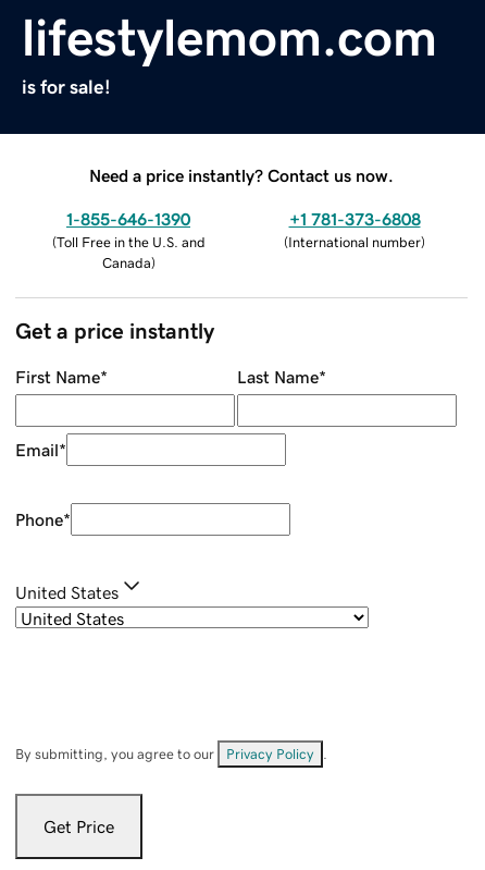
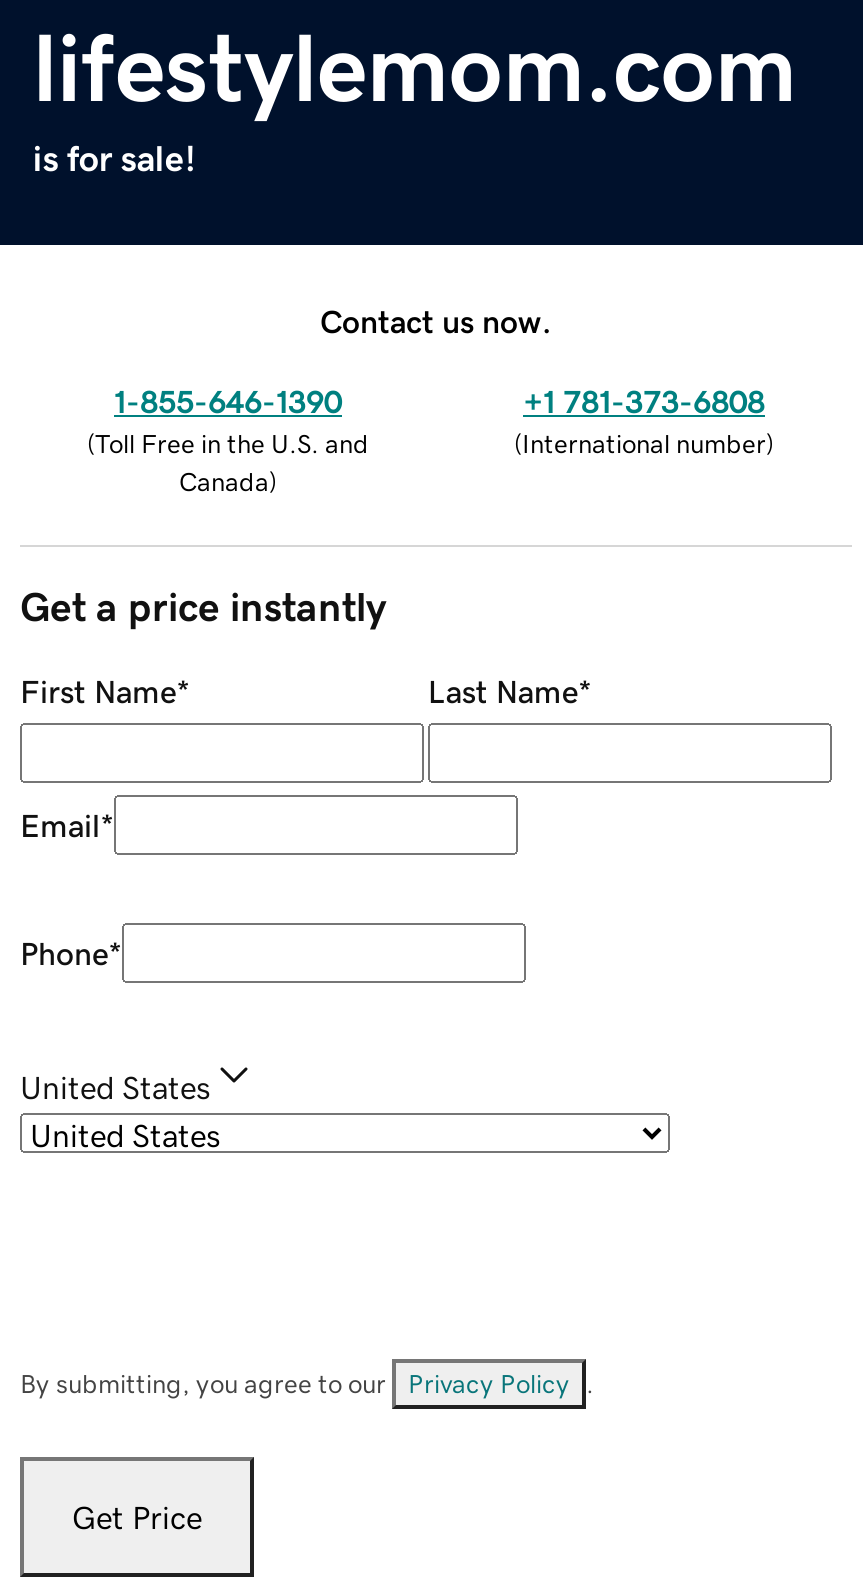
[89,166,394,184] Need a price instantly? Contact us now. -> [320,304,552,336] Contact us now.

